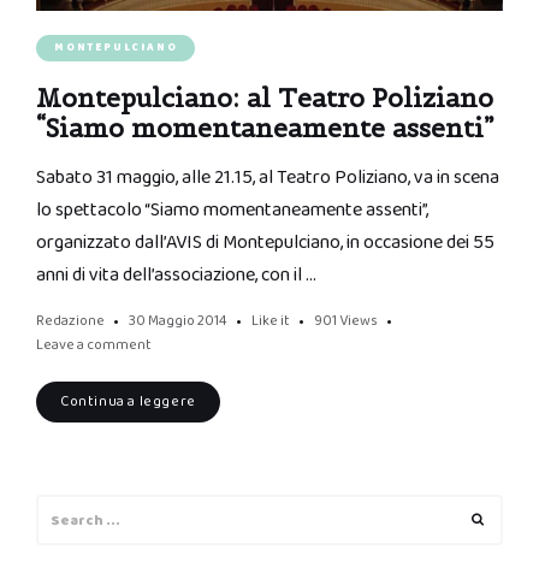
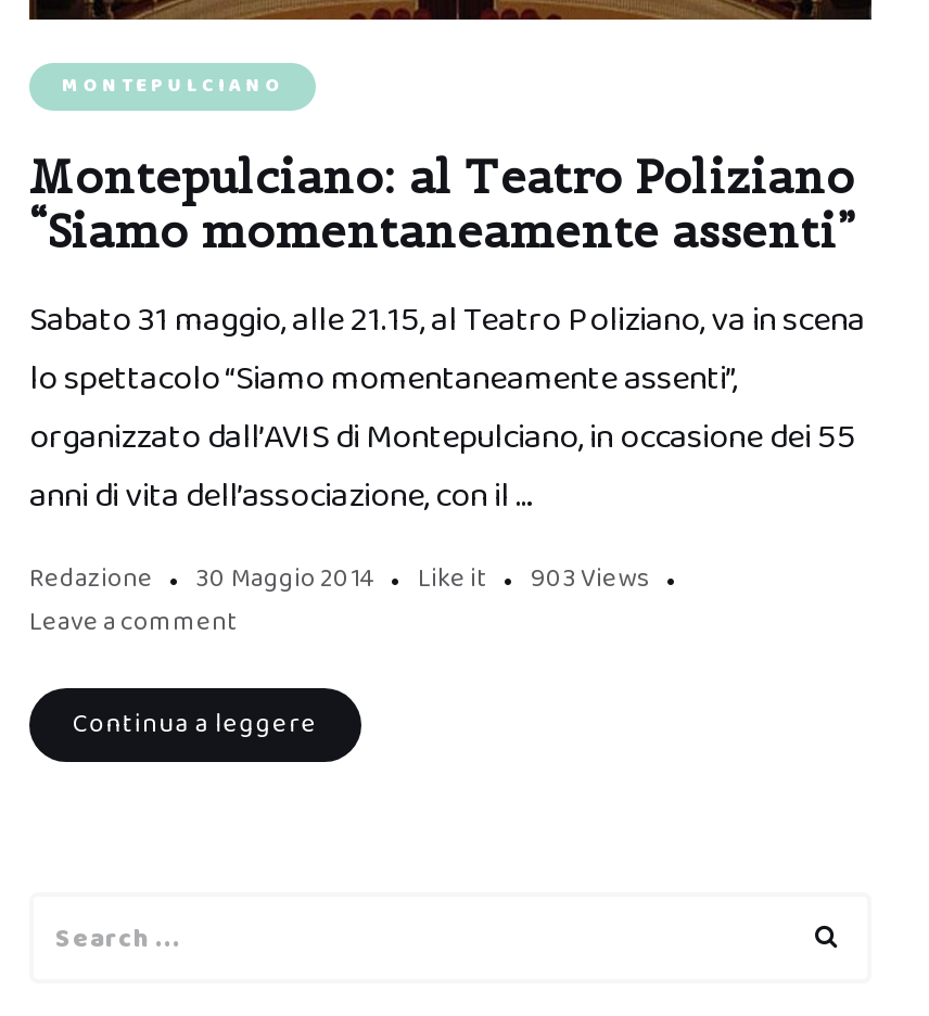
[36,309,378,332] Redazione 30 Maggio 2014 Like it 901 Views -> [29,558,650,599] Redazione 30 Maggio 2014 Like it 903 Views

